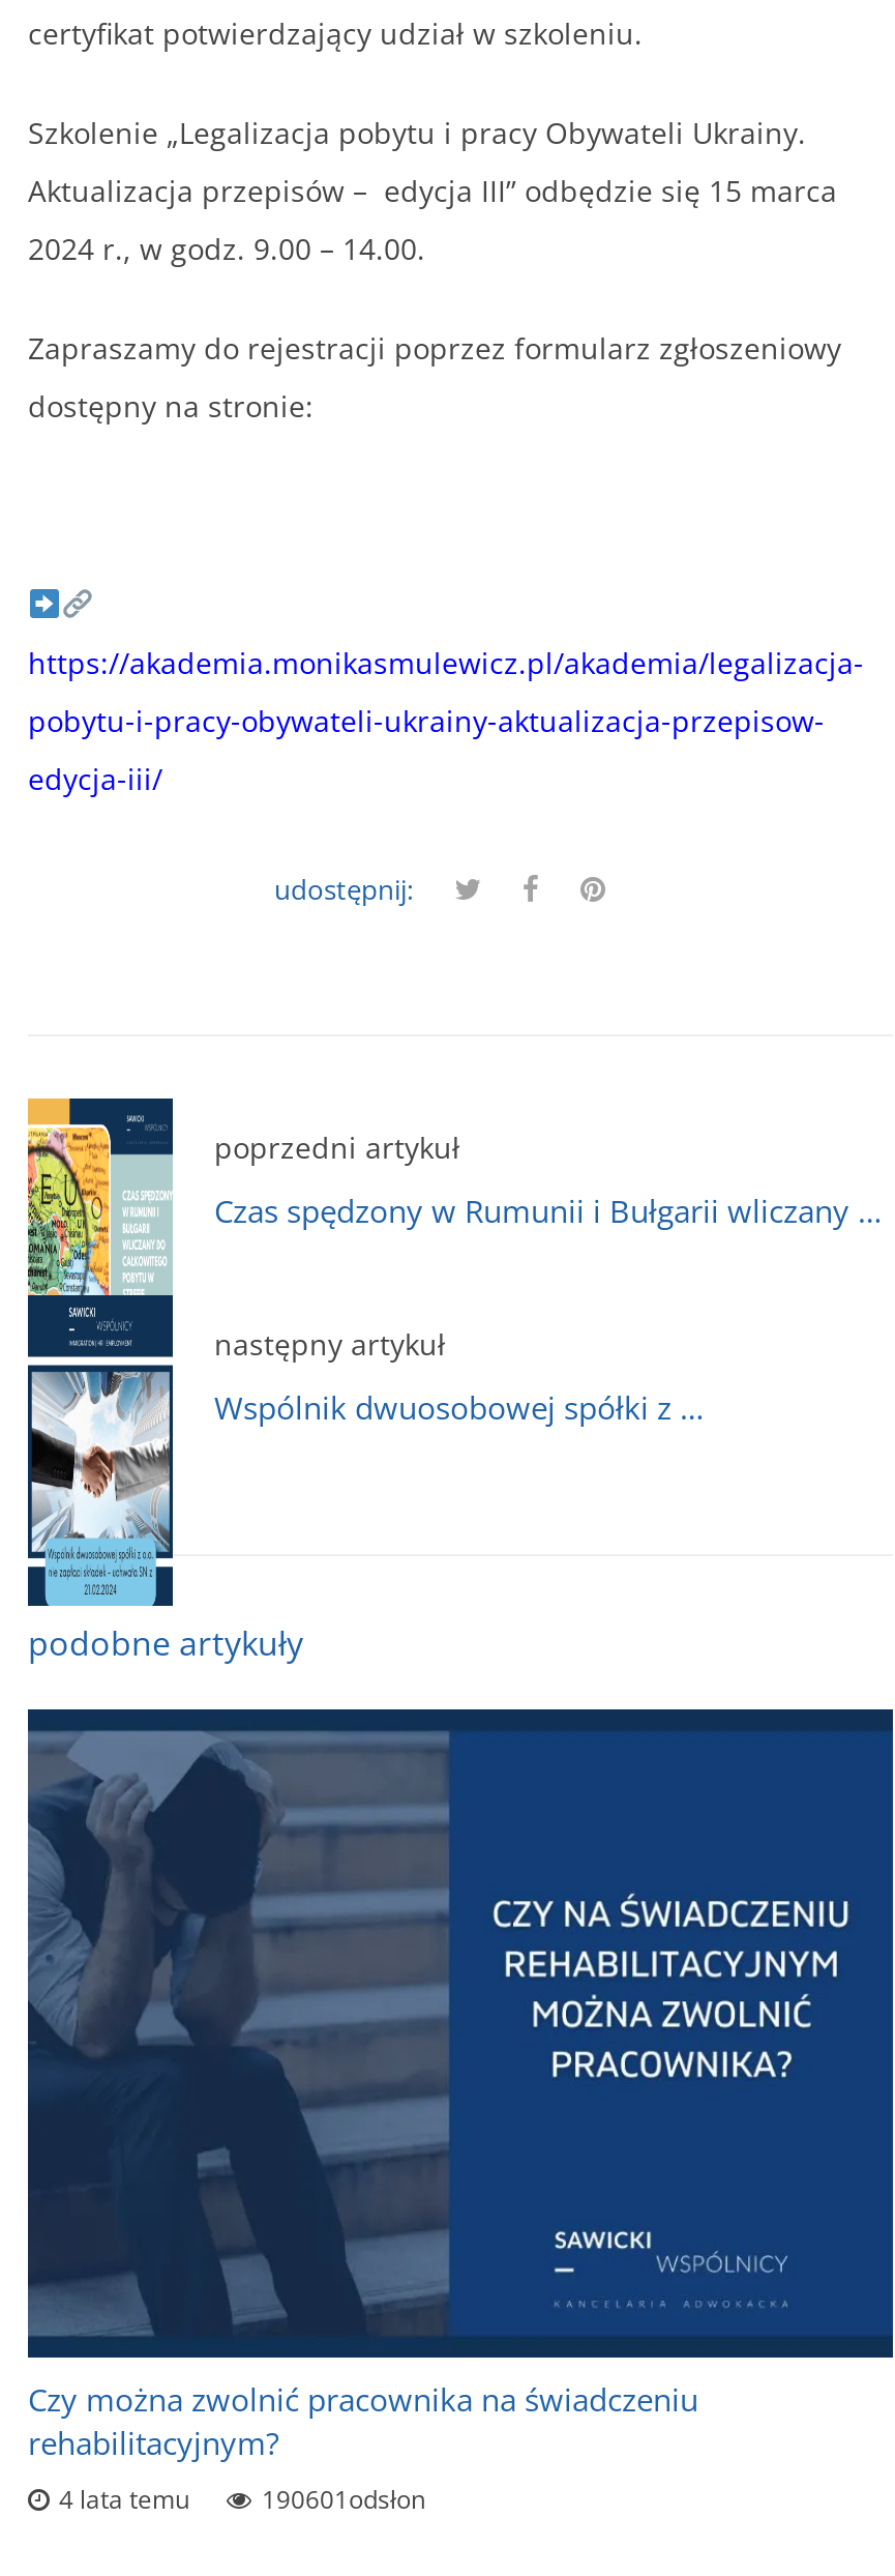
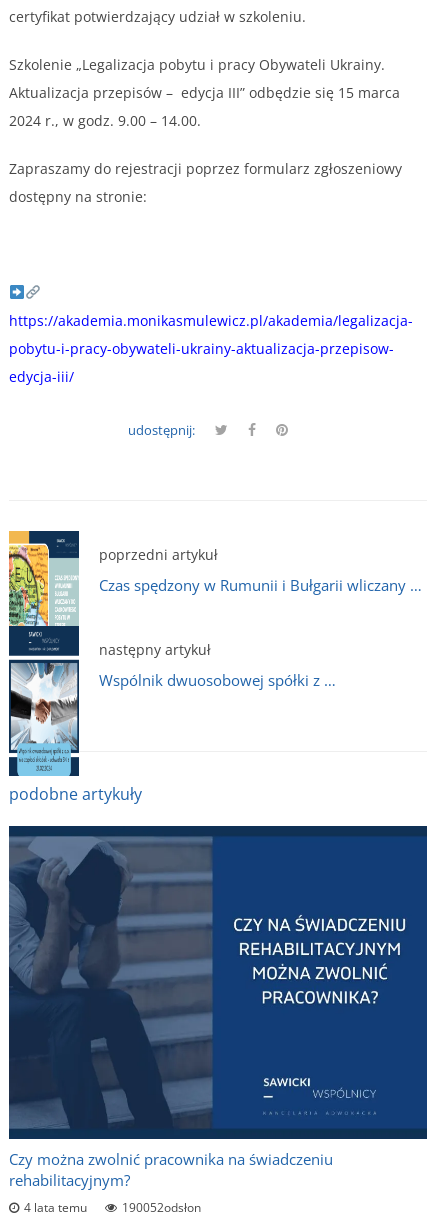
[262,2482,425,2517] 190601odsłon -> [122,1199,201,1216] 190052odsłon

